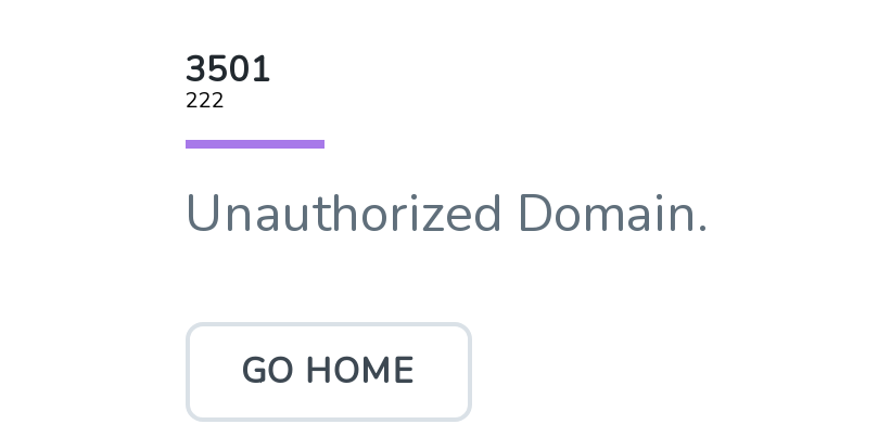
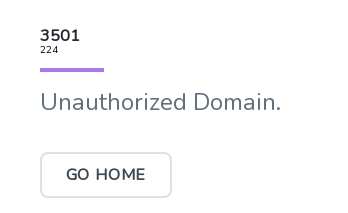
[184,86,224,116] 222 -> [39,43,57,57] 224

